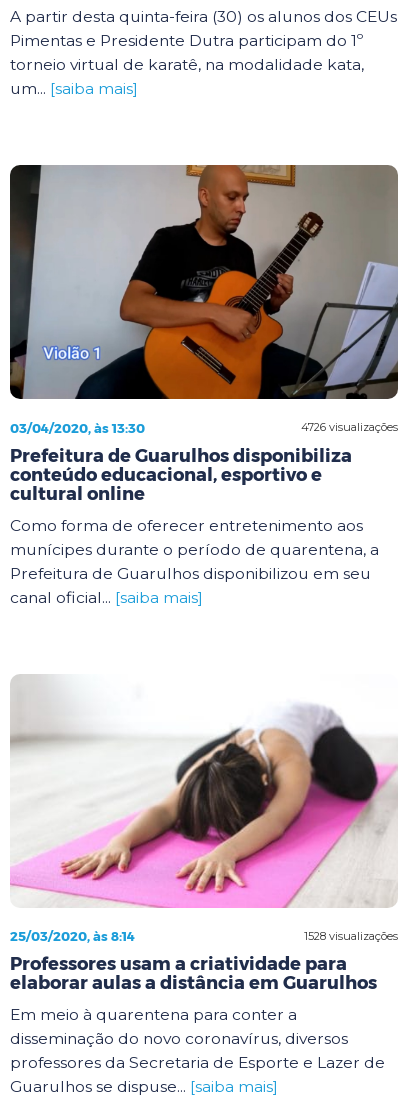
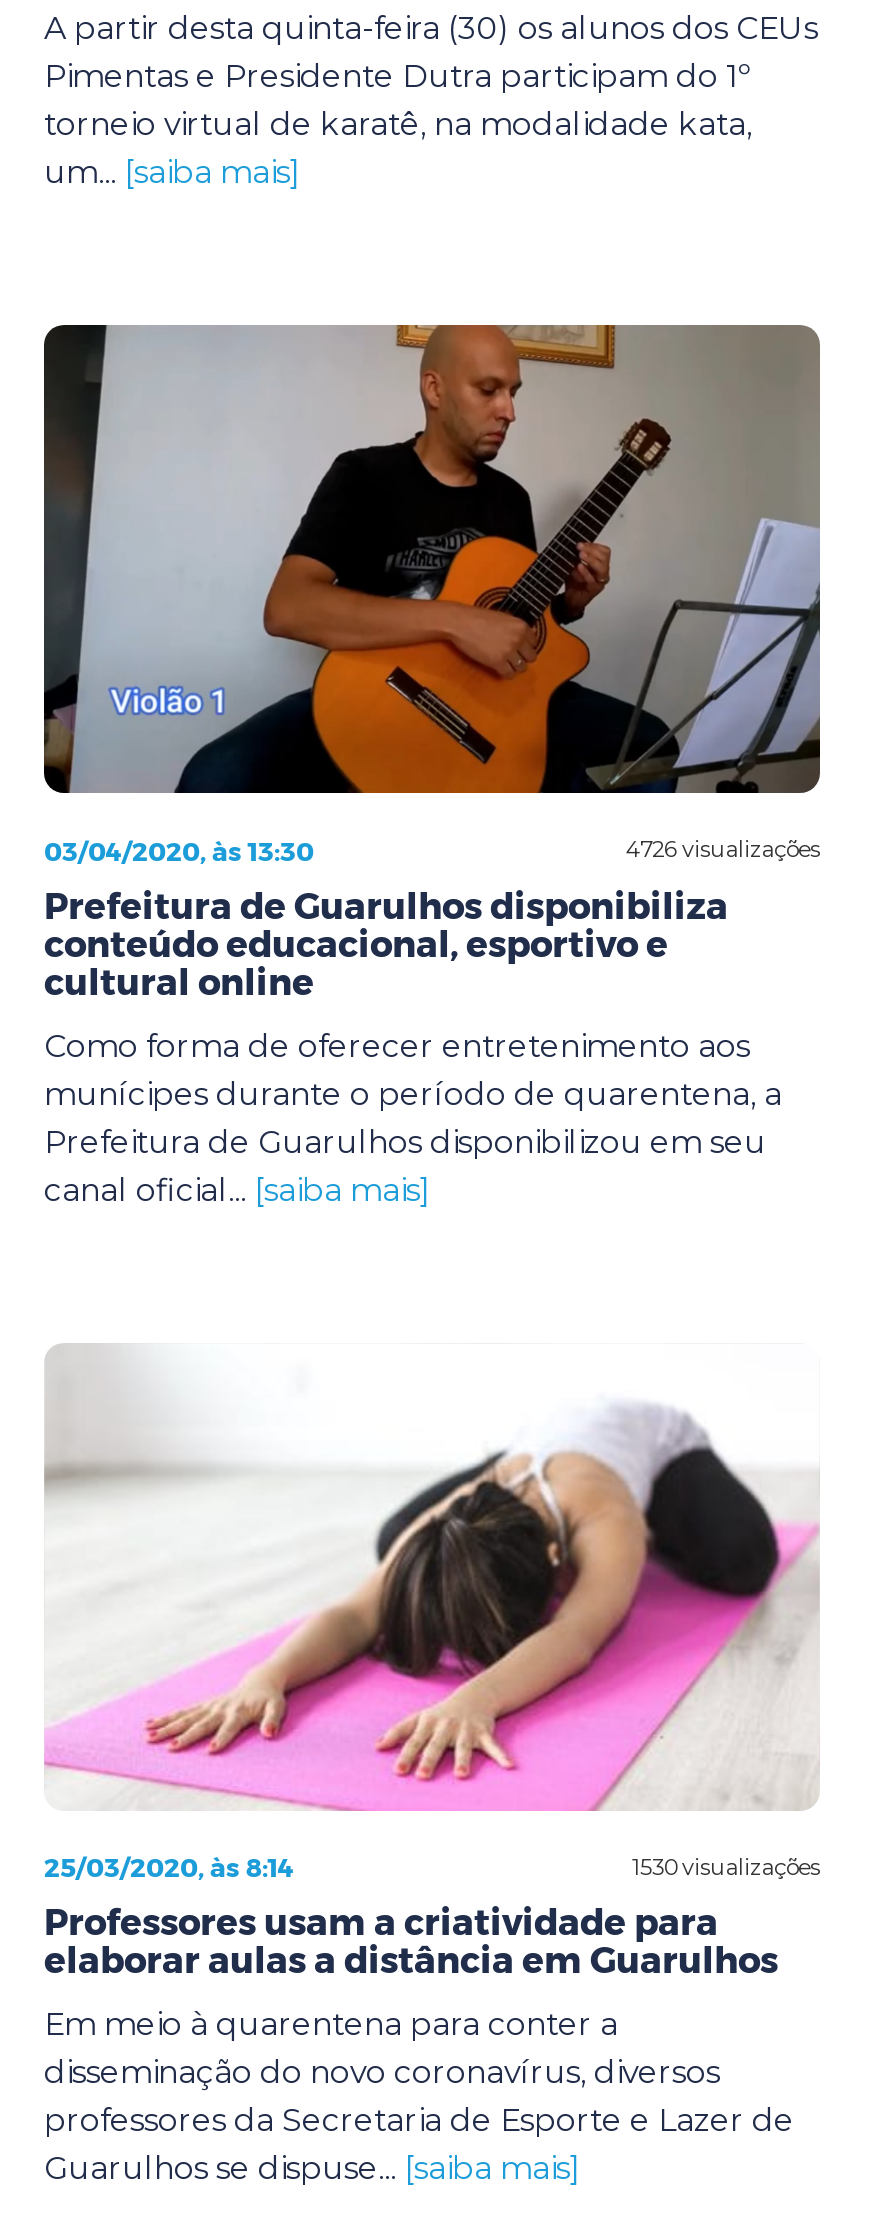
[304,928,398,942] 1528 visualizações -> [632,1852,820,1880] 1530 visualizações

